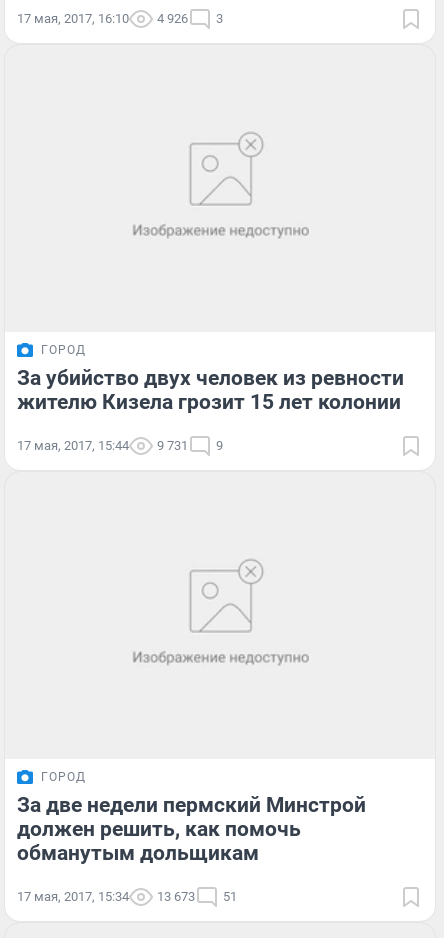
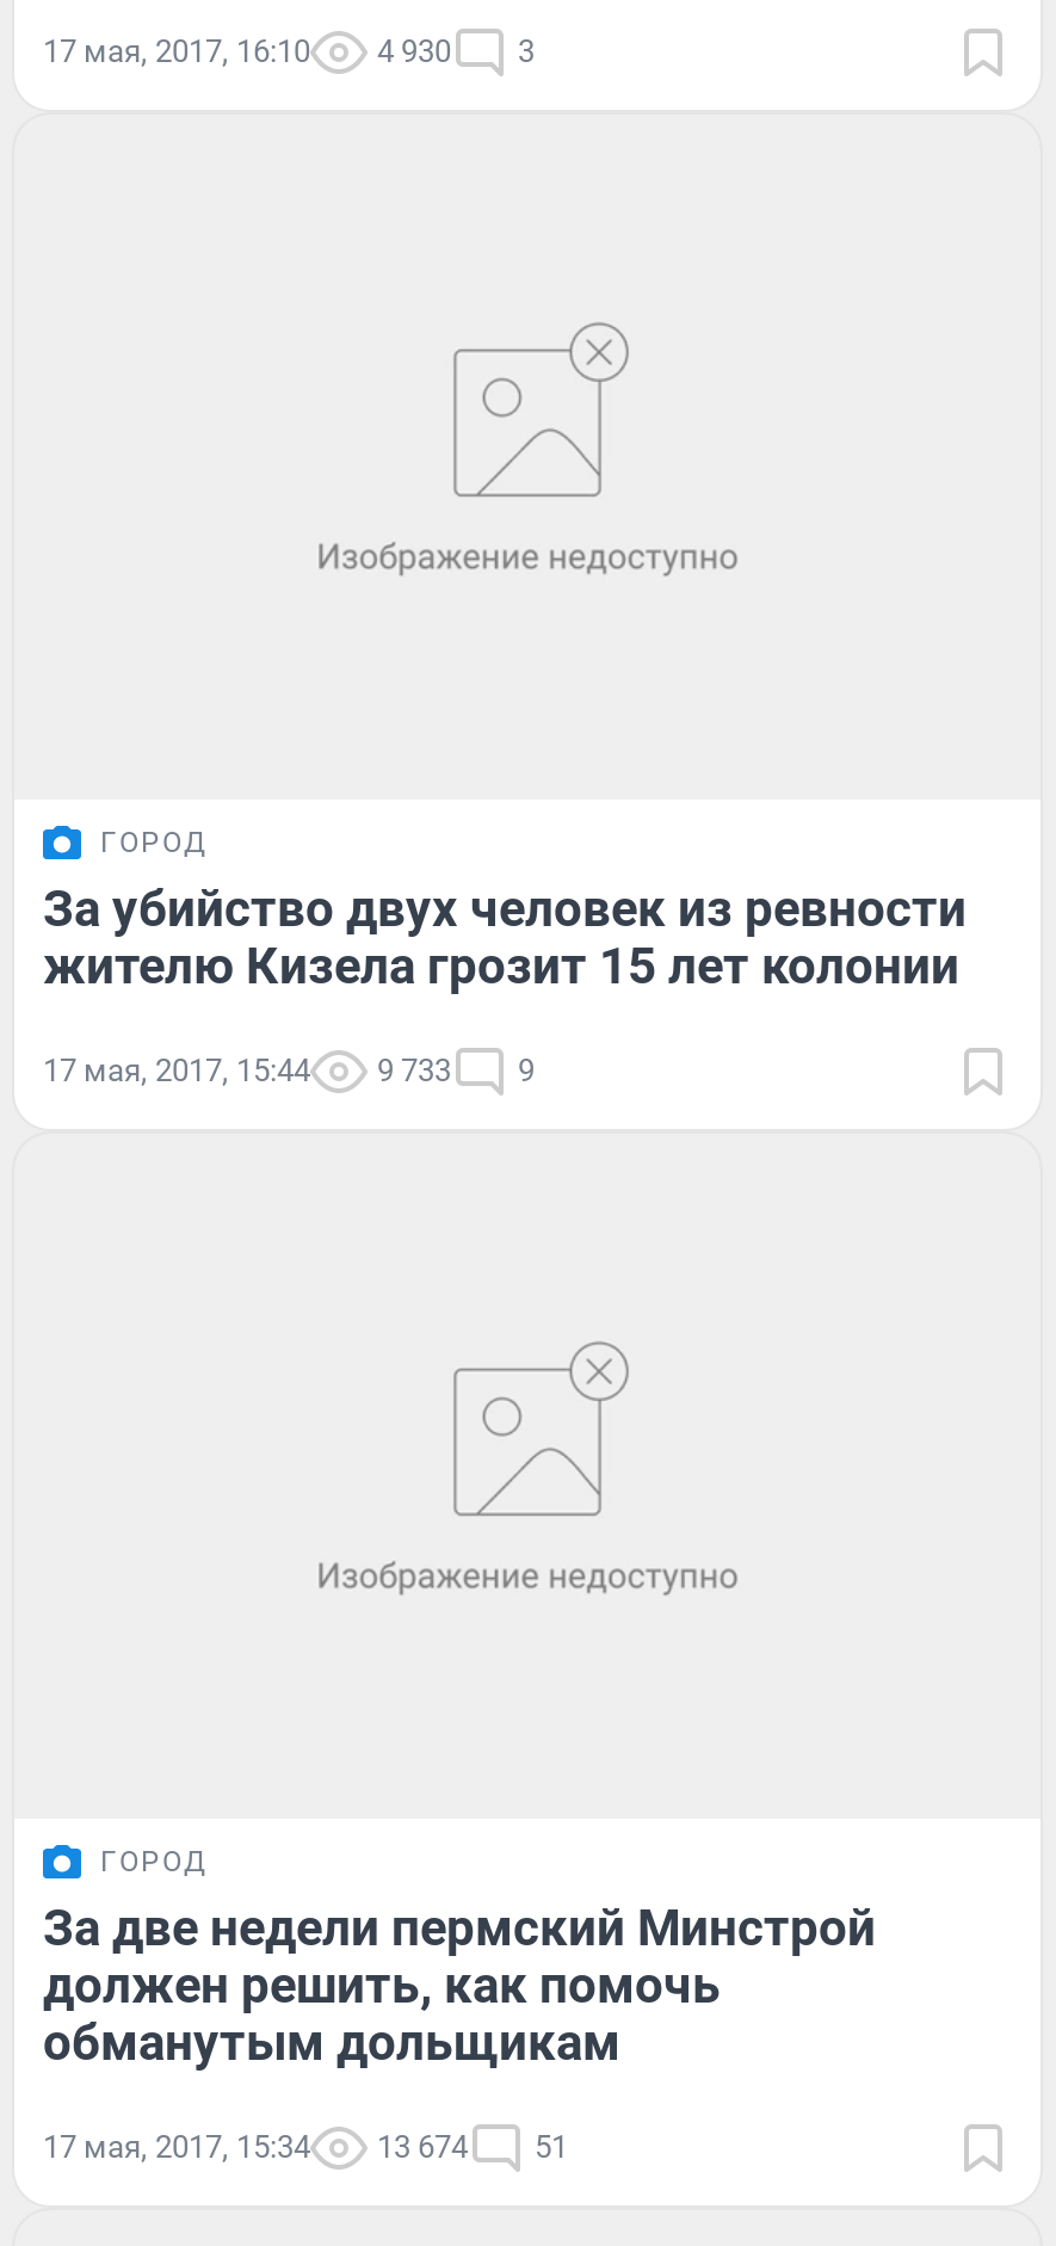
[17,11,223,26] 17 мая, 2017, 16:10 4 926 3 -> [43,34,535,70] 17 мая, 2017, 16:10 4 930 3
[17,438,223,453] 17 мая, 2017, 15:44 9 731 9 -> [43,1052,535,1088] 17 мая, 2017, 15:44 9 733 9
[17,888,237,903] 17 мая, 2017, 15:34 13 673 51 -> [43,2128,568,2164] 17 мая, 2017, 15:34 13 674 51

